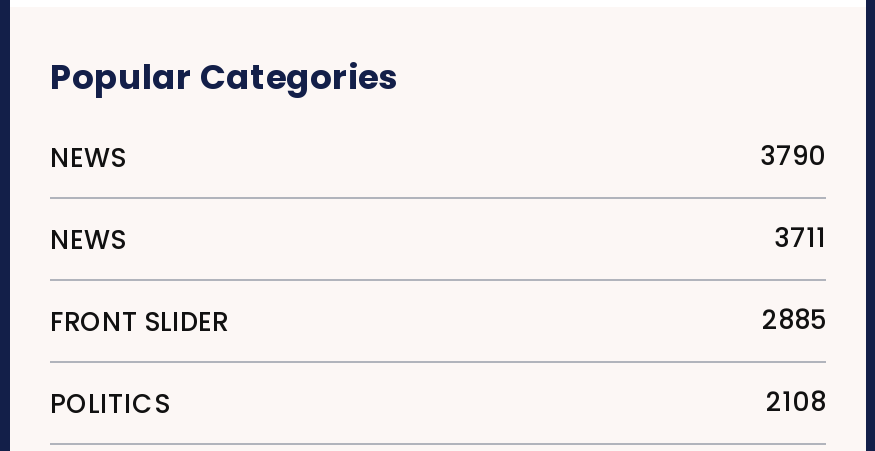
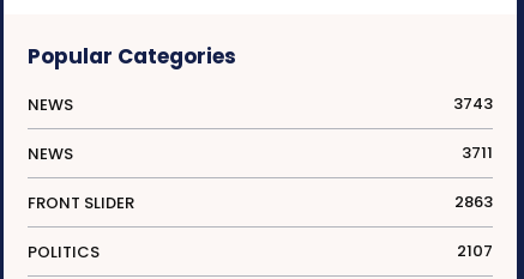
[760,136,826,174] 3790 -> [453,92,493,114] 3743
[762,300,826,338] 2885 -> [454,190,493,213] 2863
[766,382,826,420] 2108 -> [457,239,493,262] 2107

